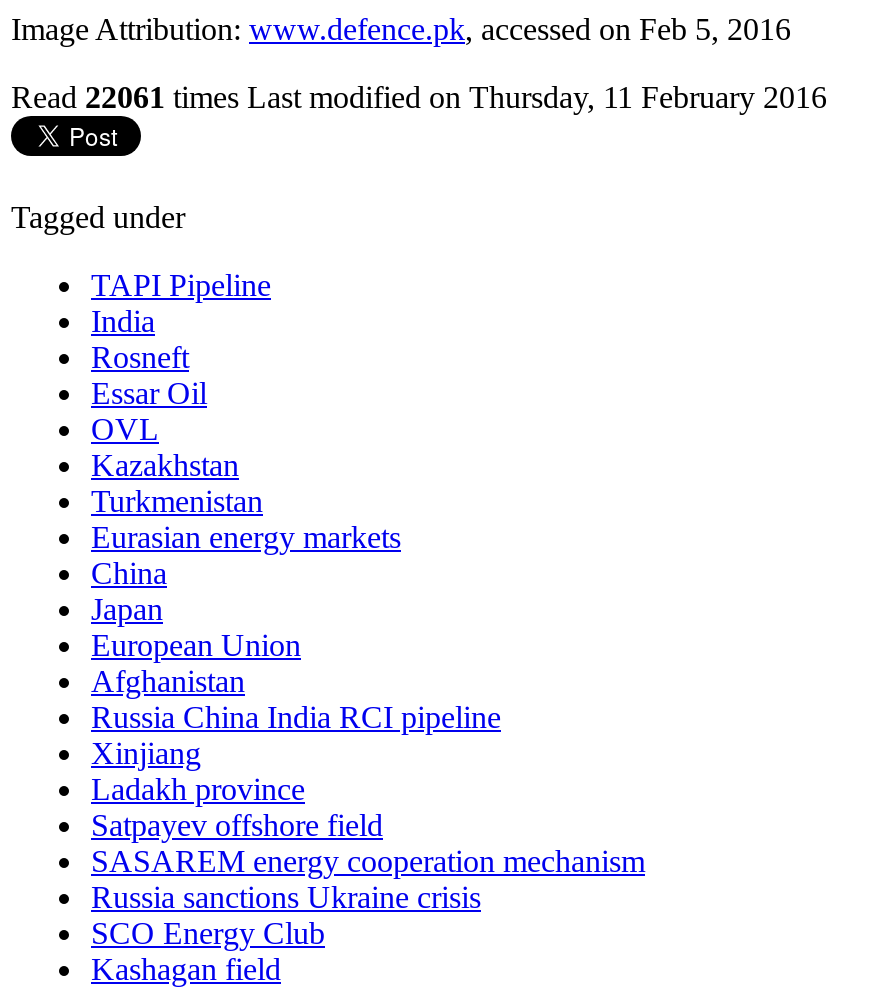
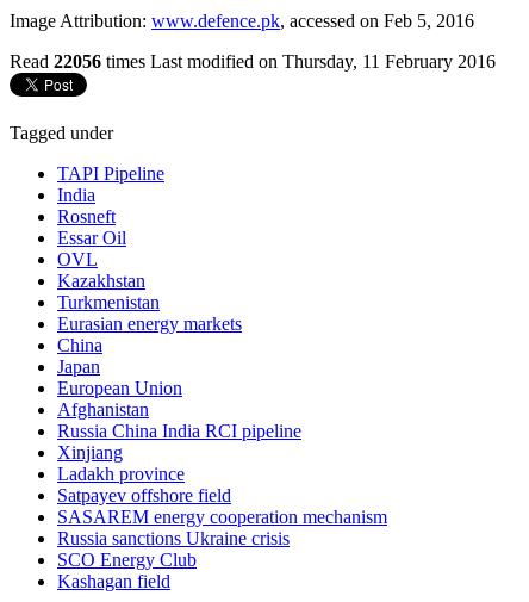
[11,80,827,114] Read 22061 times Last modified on Thursday, 11 February 2016 -> [10,51,496,71] Read 22056 times Last modified on Thursday, 11 February 2016

